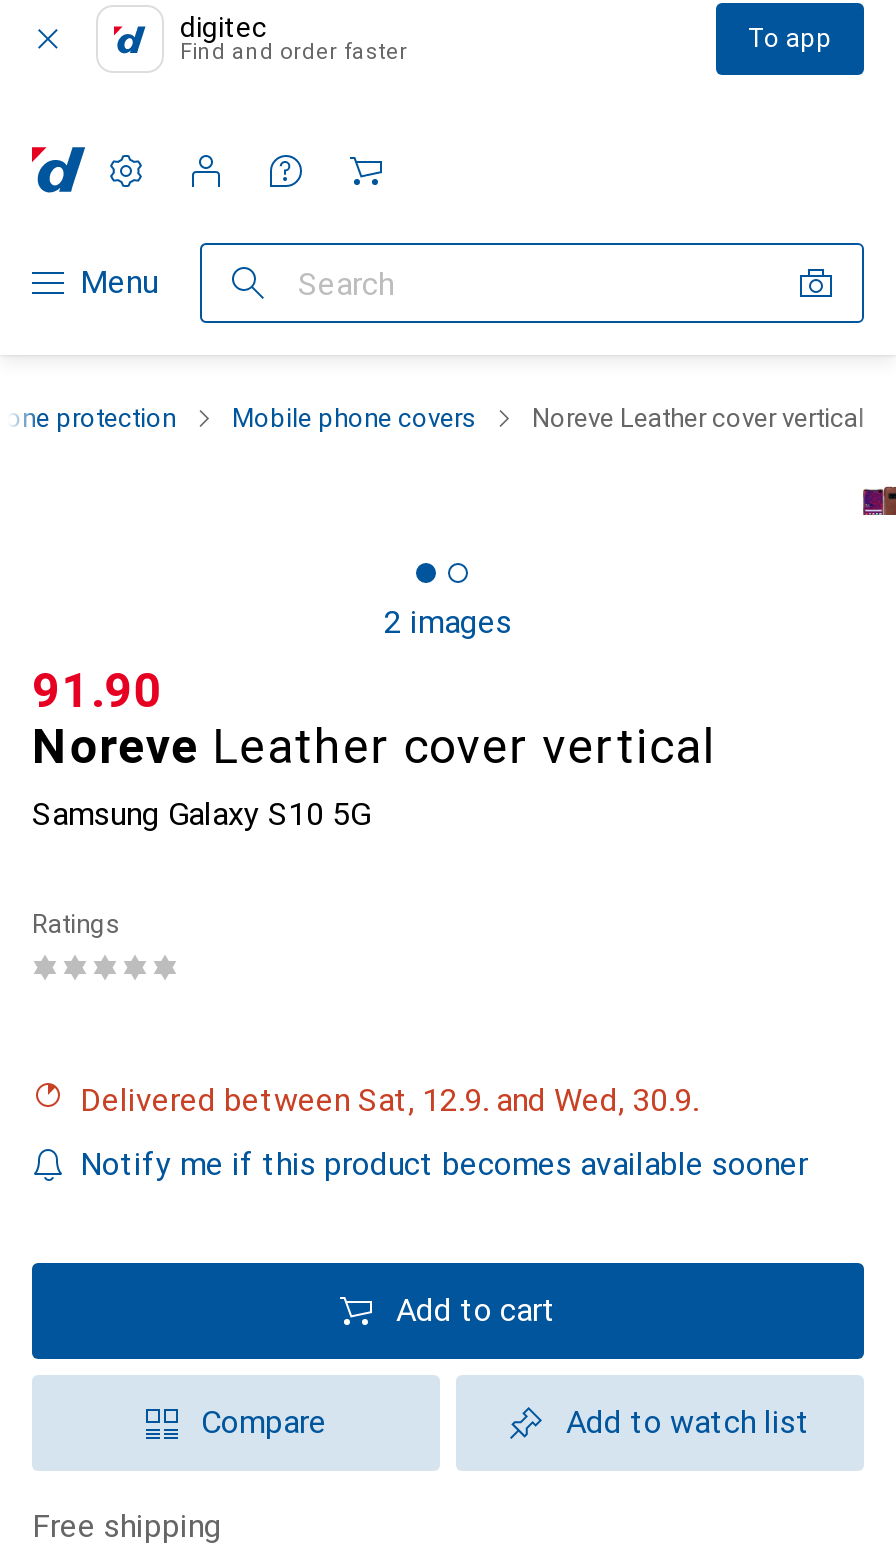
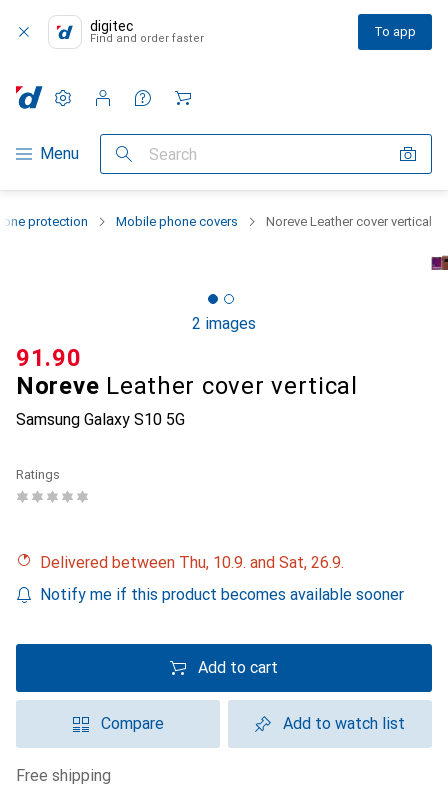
[102,1081,698,1119] Delivered between Sat, 12.9. and Wed, 30.9. -> [51,553,344,572] Delivered between Thu, 10.9. and Sat, 26.9.

